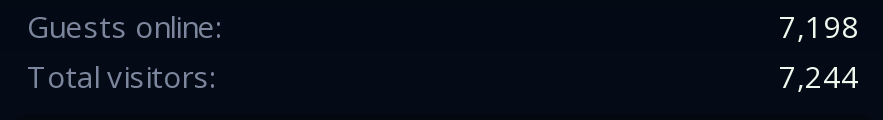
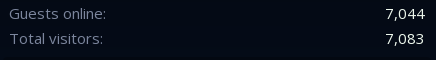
[779,6,859,46] 7,198 -> [385,3,425,23] 7,044
[779,56,859,96] 7,244 -> [385,28,425,48] 7,083

